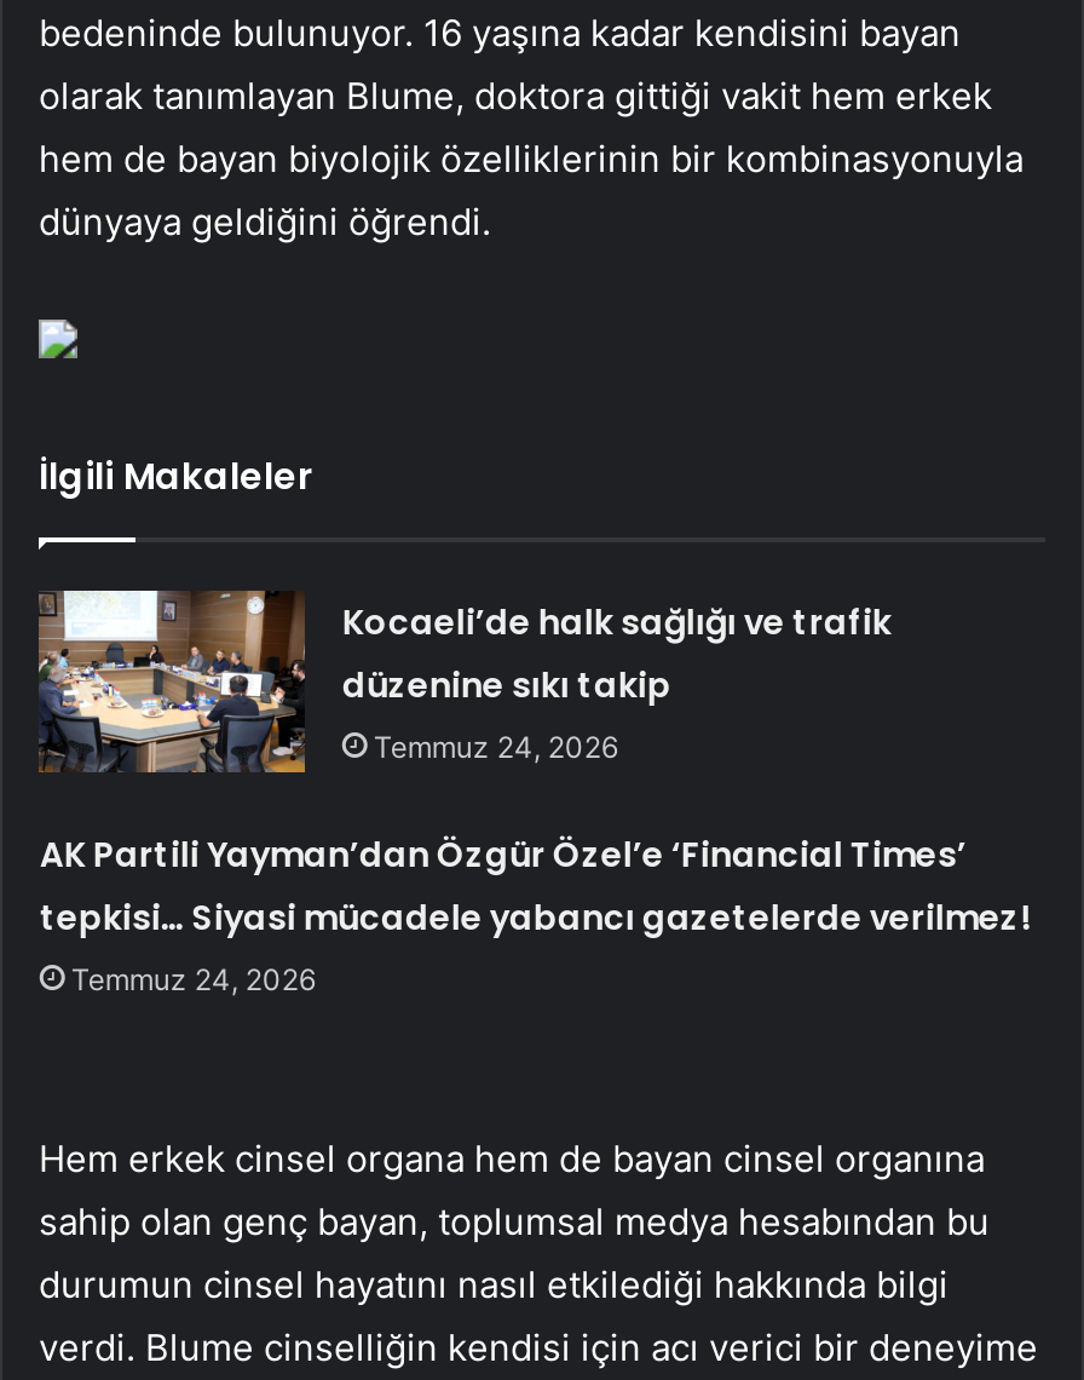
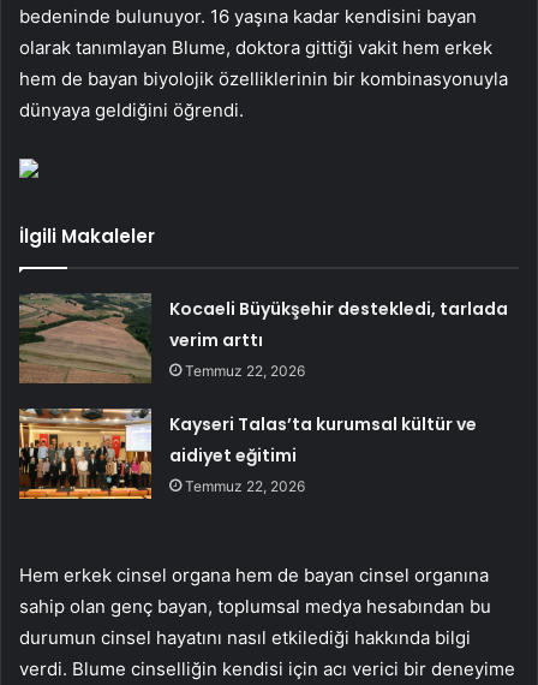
[36,588,891,772] [image] | Kocaeli’de halk sağlığı ve trafik | düzenine sıkı takip | Temmuz 24, 2026 -> [18,292,508,385] [image] | Kocaeli Büyükşehir destekledi, tarlada | verim arttı | Temmuz 22, 2026
[39,830,1029,997] AK Partili Yayman’dan Özgür Özel’e ‘Financial Times’ | tepkisi… Siyasi mücadele yabancı gazetelerde verilmez! | Temmuz 24, 2026 -> [170,412,477,495] Kayseri Talas’ta kurumsal kültür ve | aidiyet eğitimi | Temmuz 22, 2026

